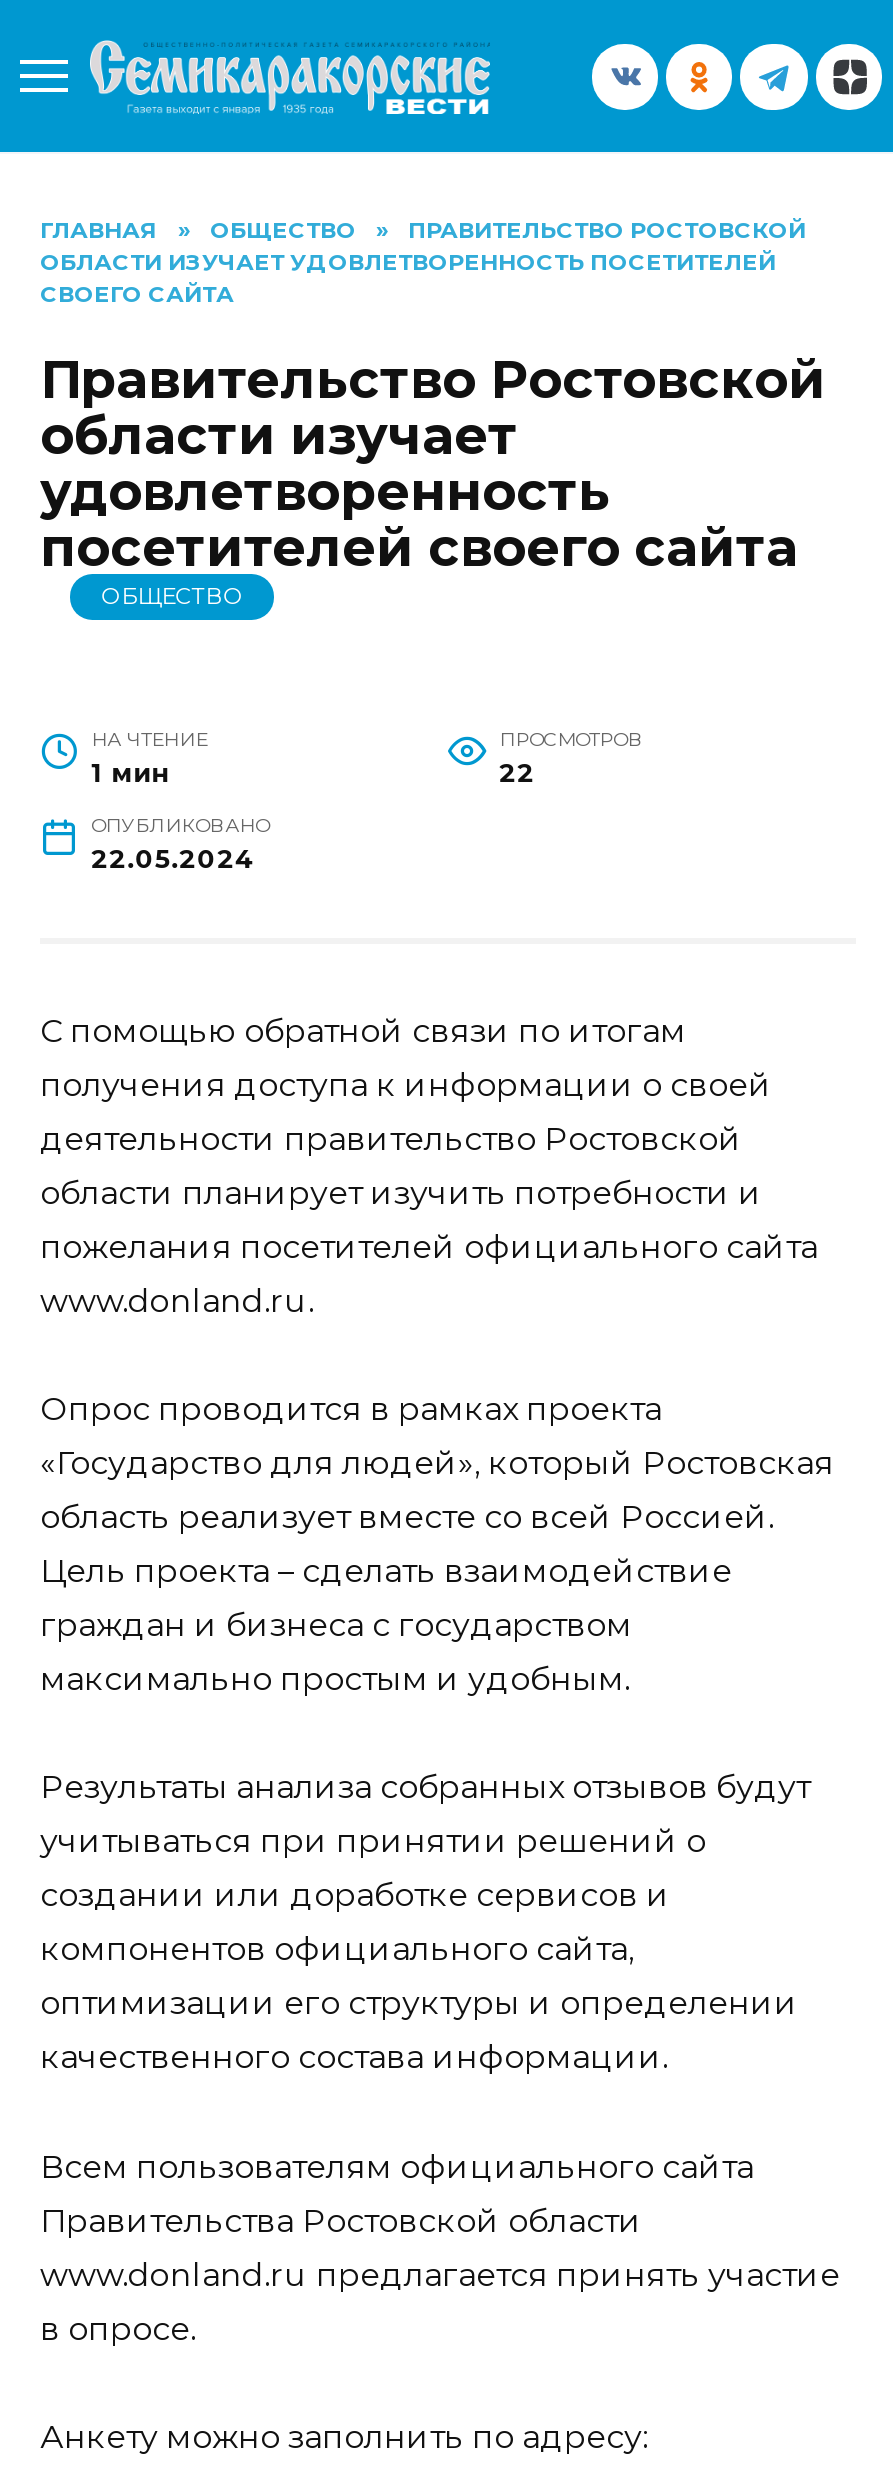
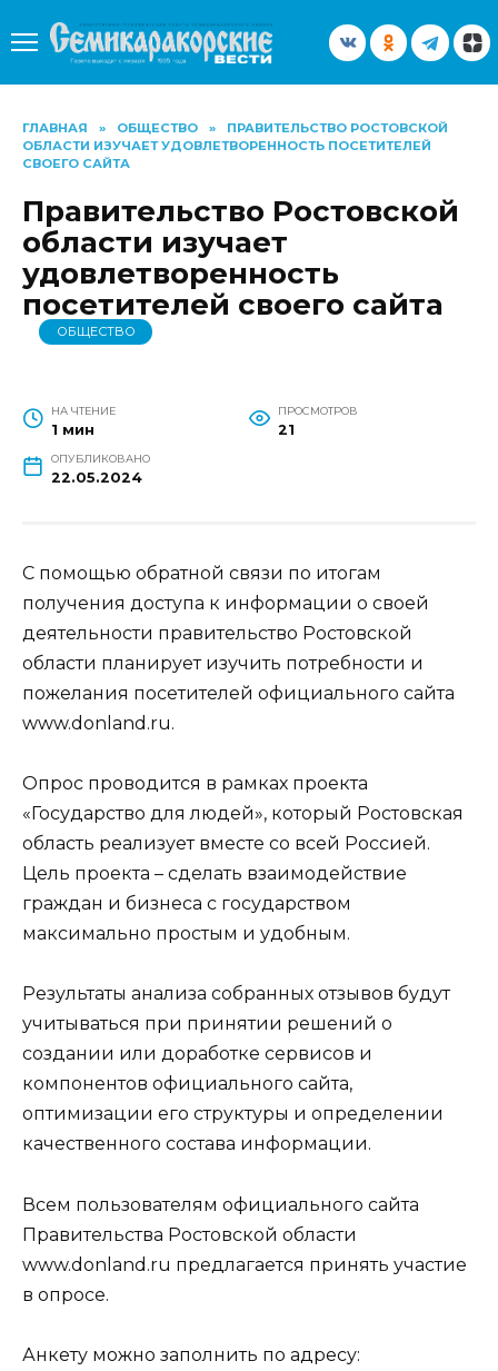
[499,758,535,788] 22 -> [277,421,294,438] 21

